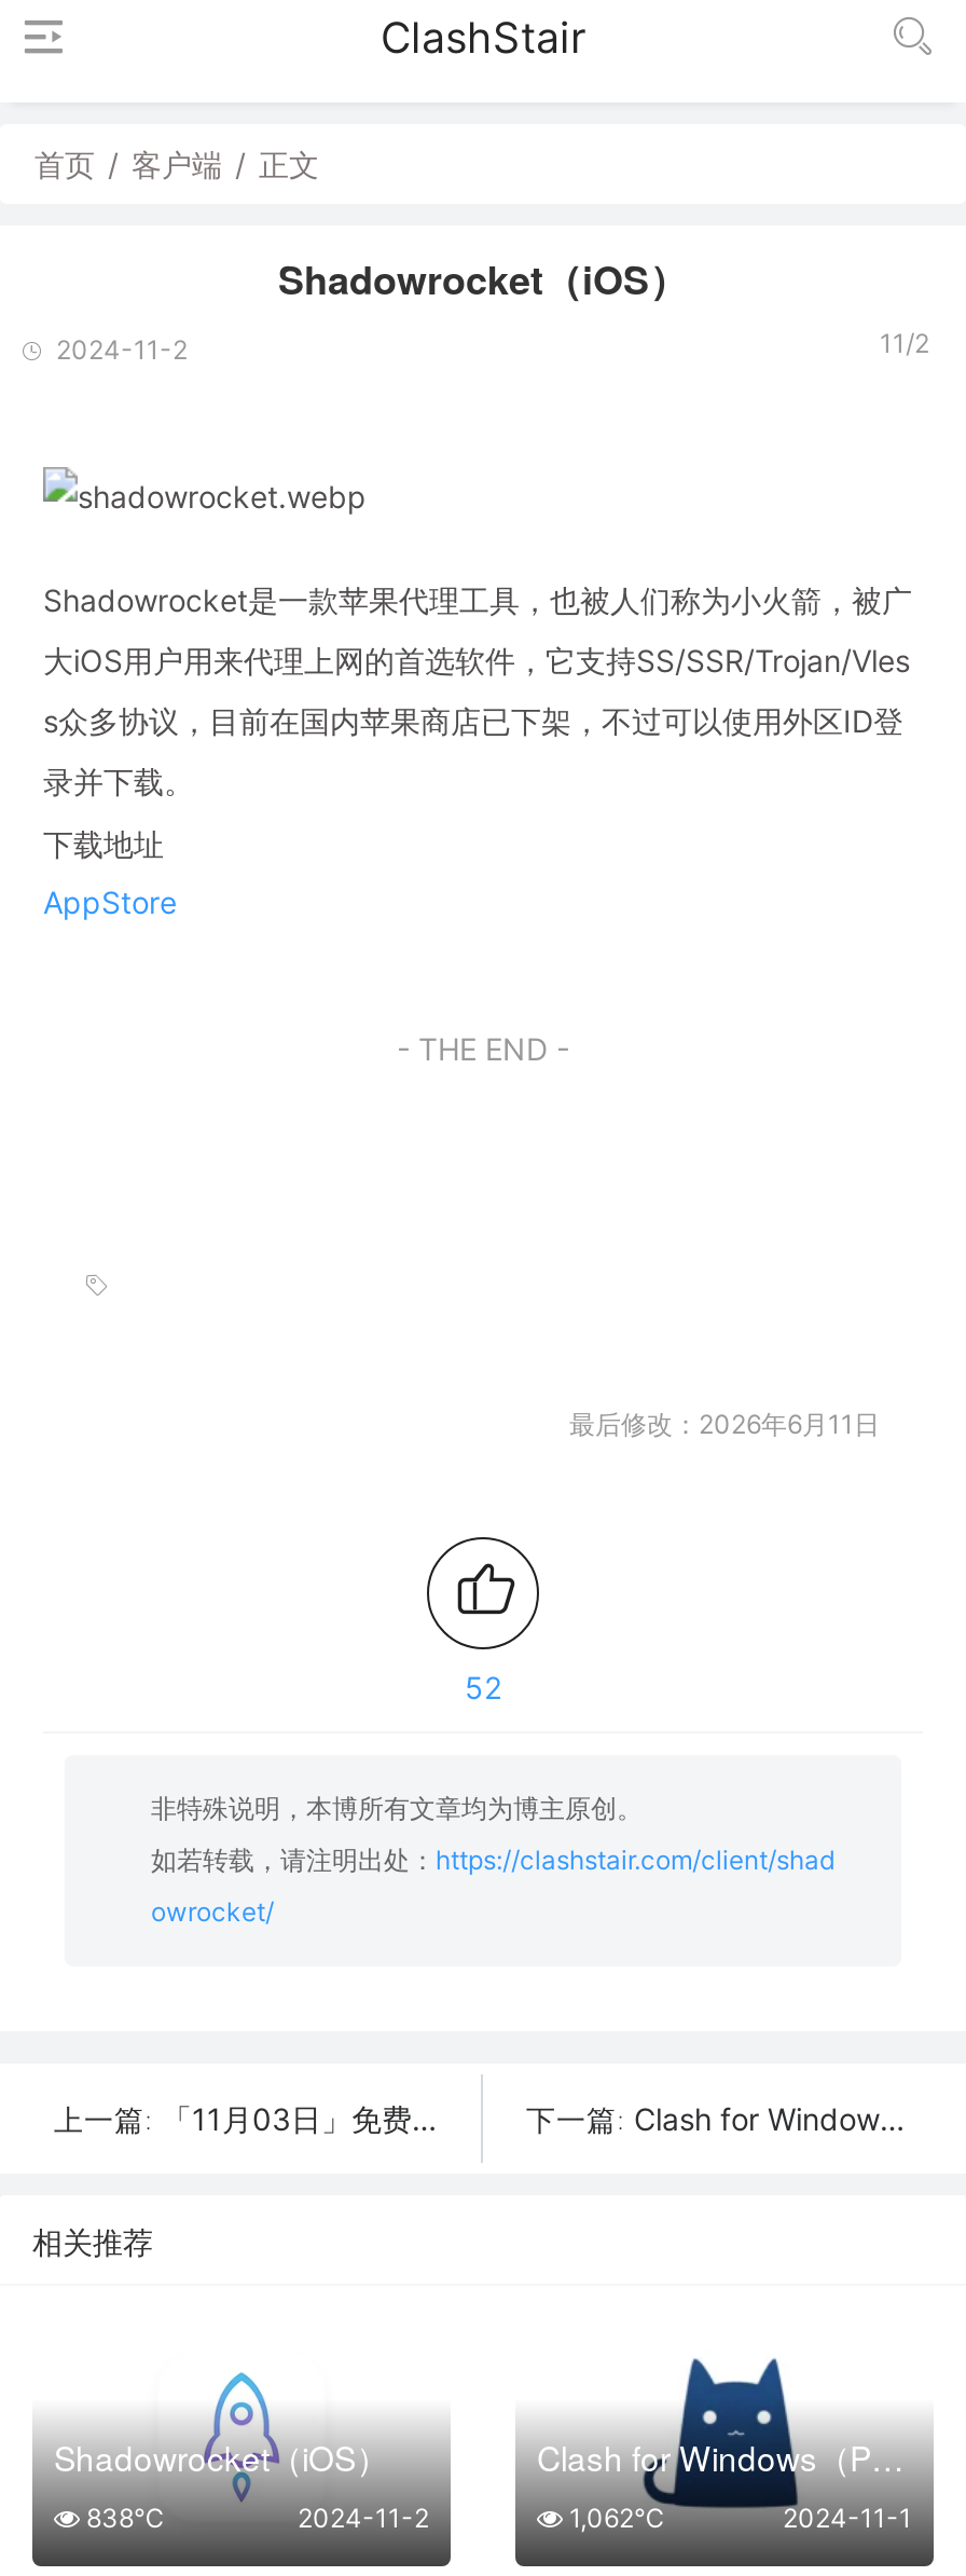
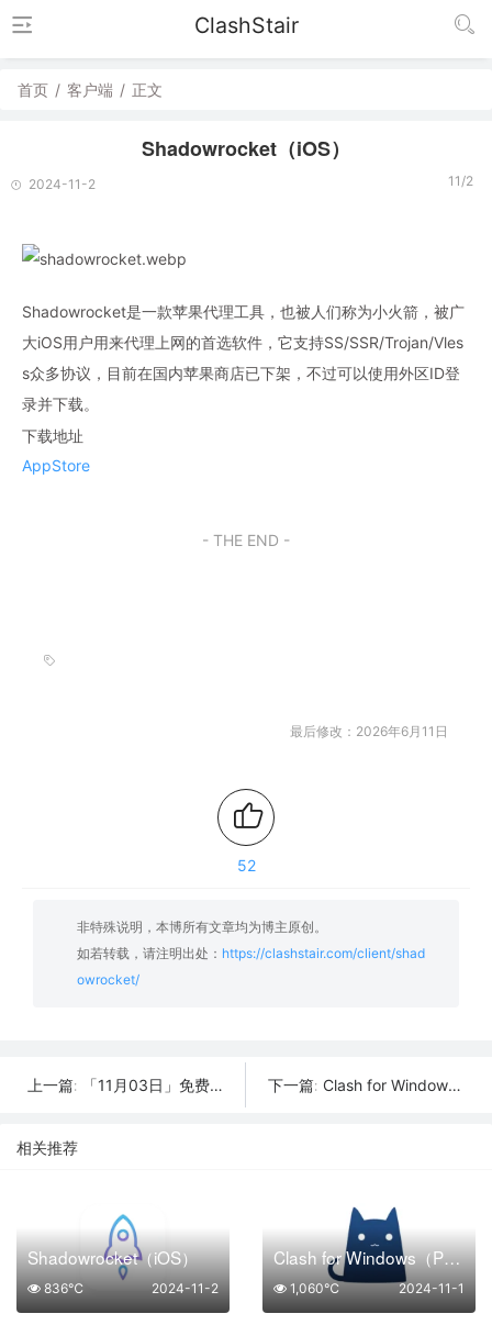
[80,2502,164,2534] 838℃ -> [41,1280,83,1296] 836℃
[563,2502,664,2534] 1,062℃ -> [287,1280,339,1296] 1,060℃

